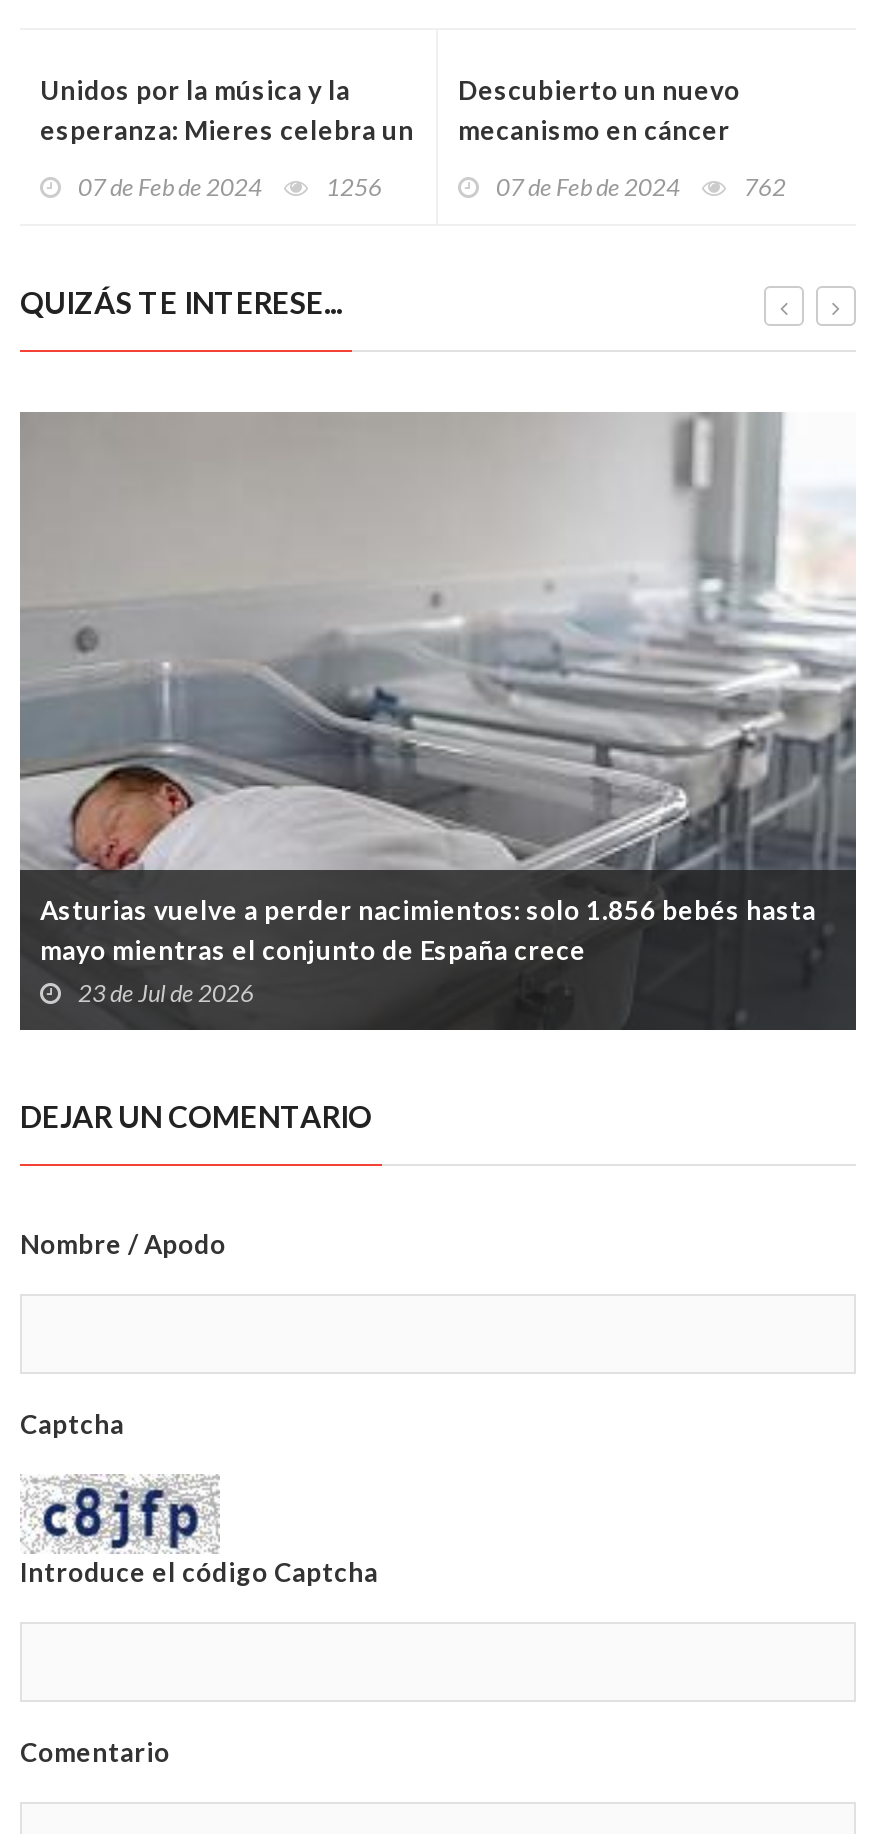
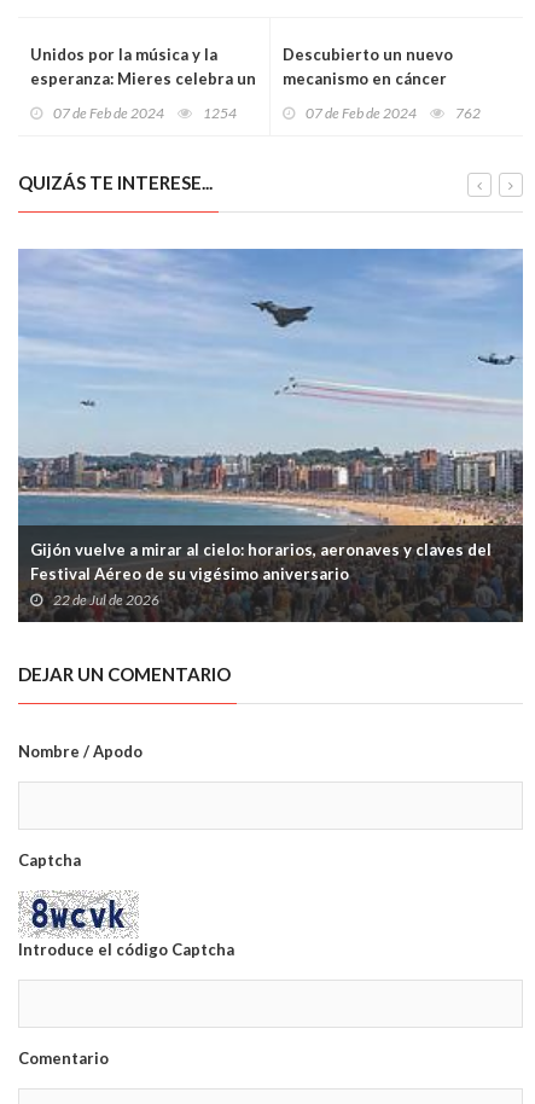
[326,172,382,202] 1256 -> [203,104,237,122] 1254
[20,412,858,1009] [image] | Asturias vuelve a perder nacimientos: solo 1.856 bebés hasta | mayo mientras el conjunto de España crece | 23 de Jul de 2026 -> [18,248,524,609] [image] | Gijón vuelve a mirar al cielo: horarios, aeronaves y claves del | Festival Aéreo de su vigésimo aniversario | 22 de Jul de 2026
[32,1476,218,1552] [image] -> [21,893,134,936] [image]

